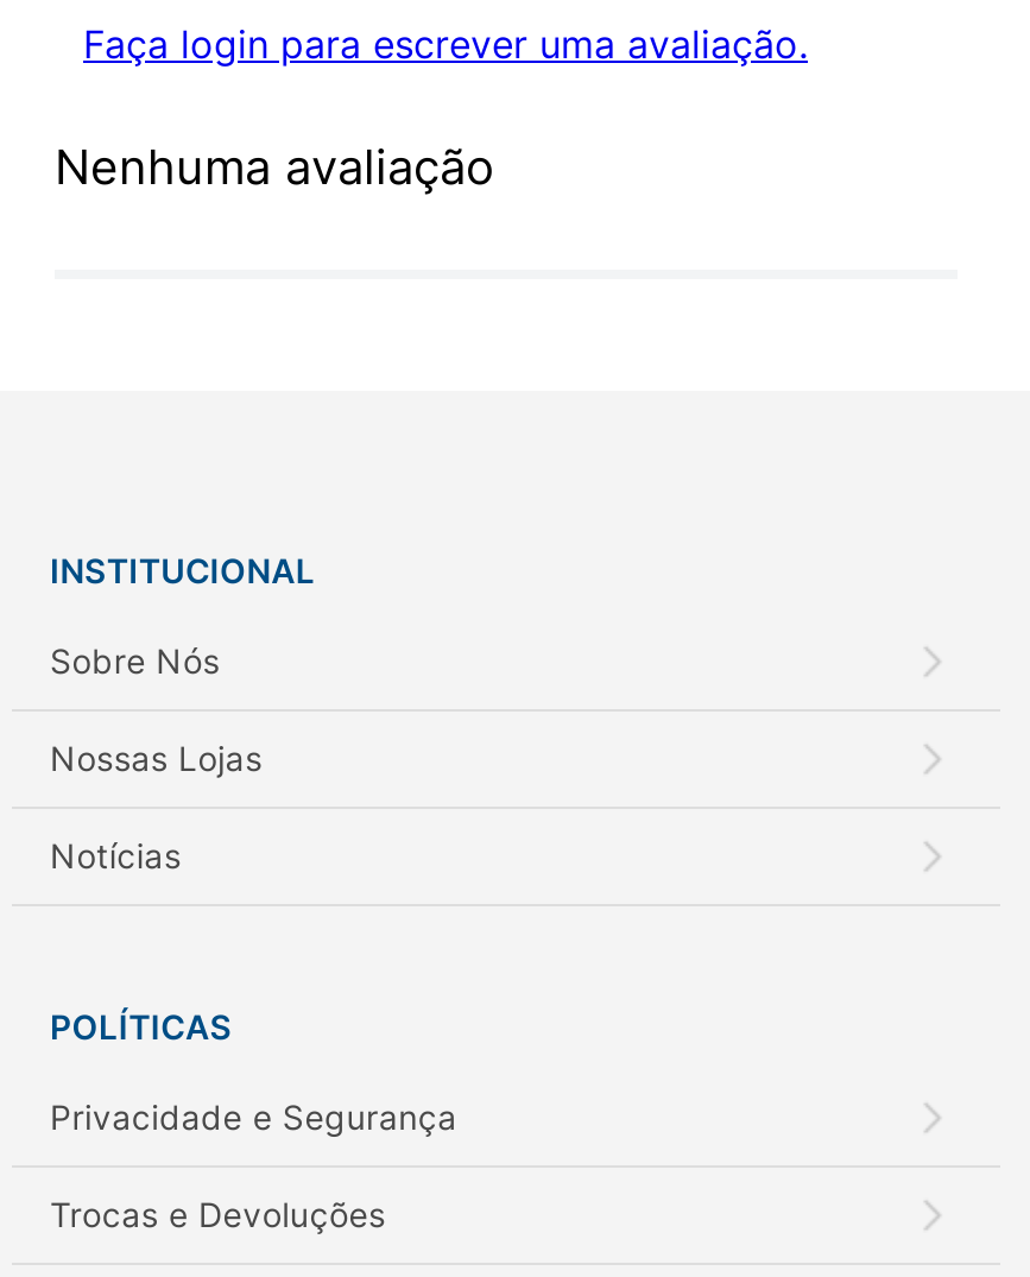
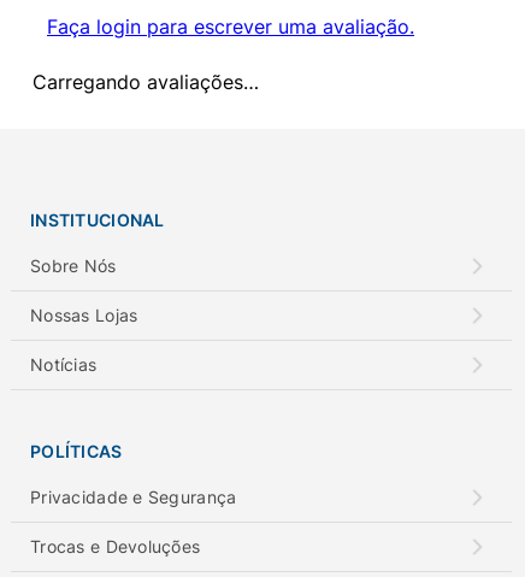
[55,140,494,197] Nenhuma avaliação -> [33,70,259,94] Carregando avaliações…

